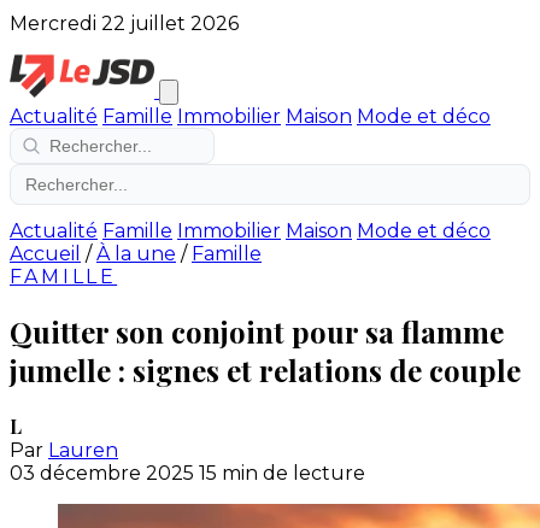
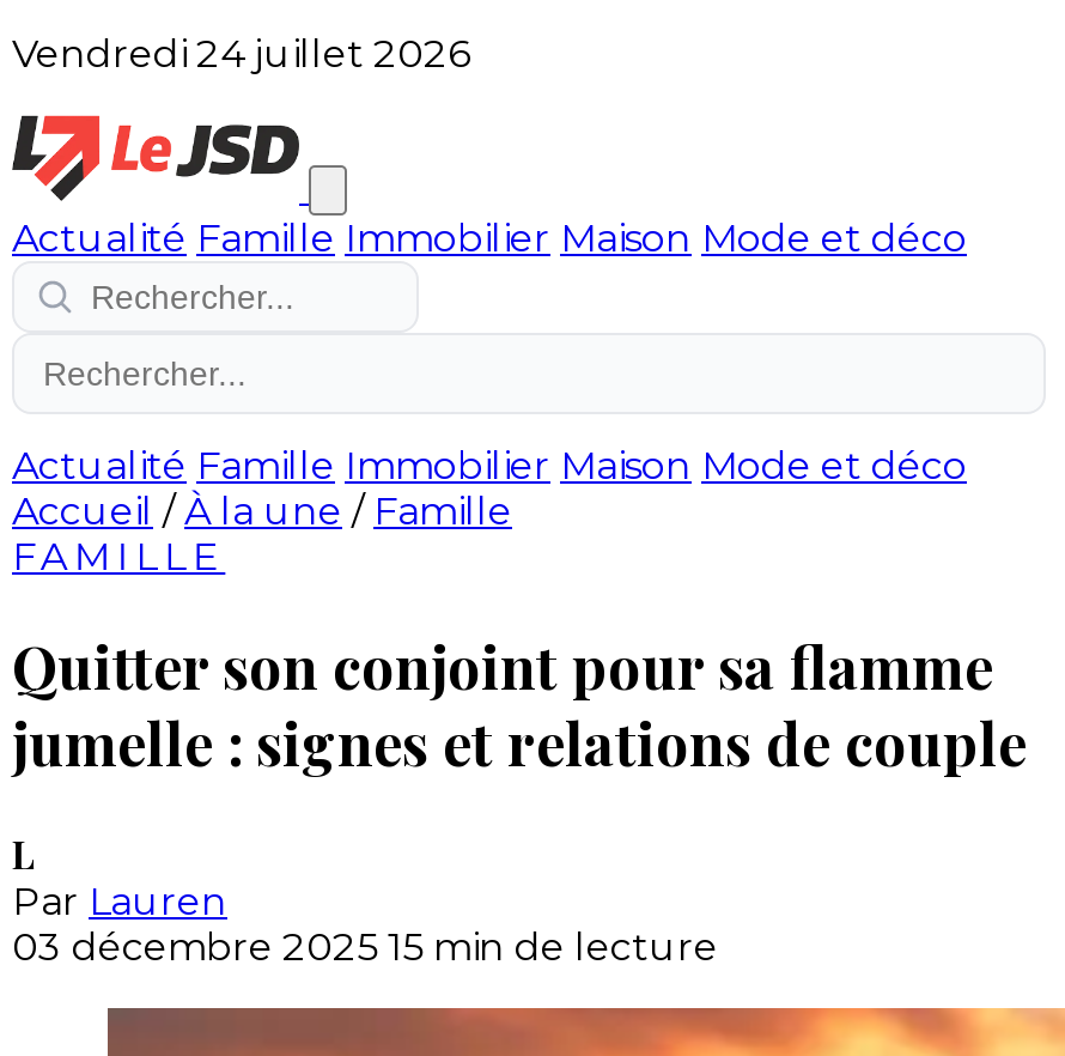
[10,12,239,35] Mercredi 22 juillet 2026 -> [12,31,469,77] Vendredi 24 juillet 2026

